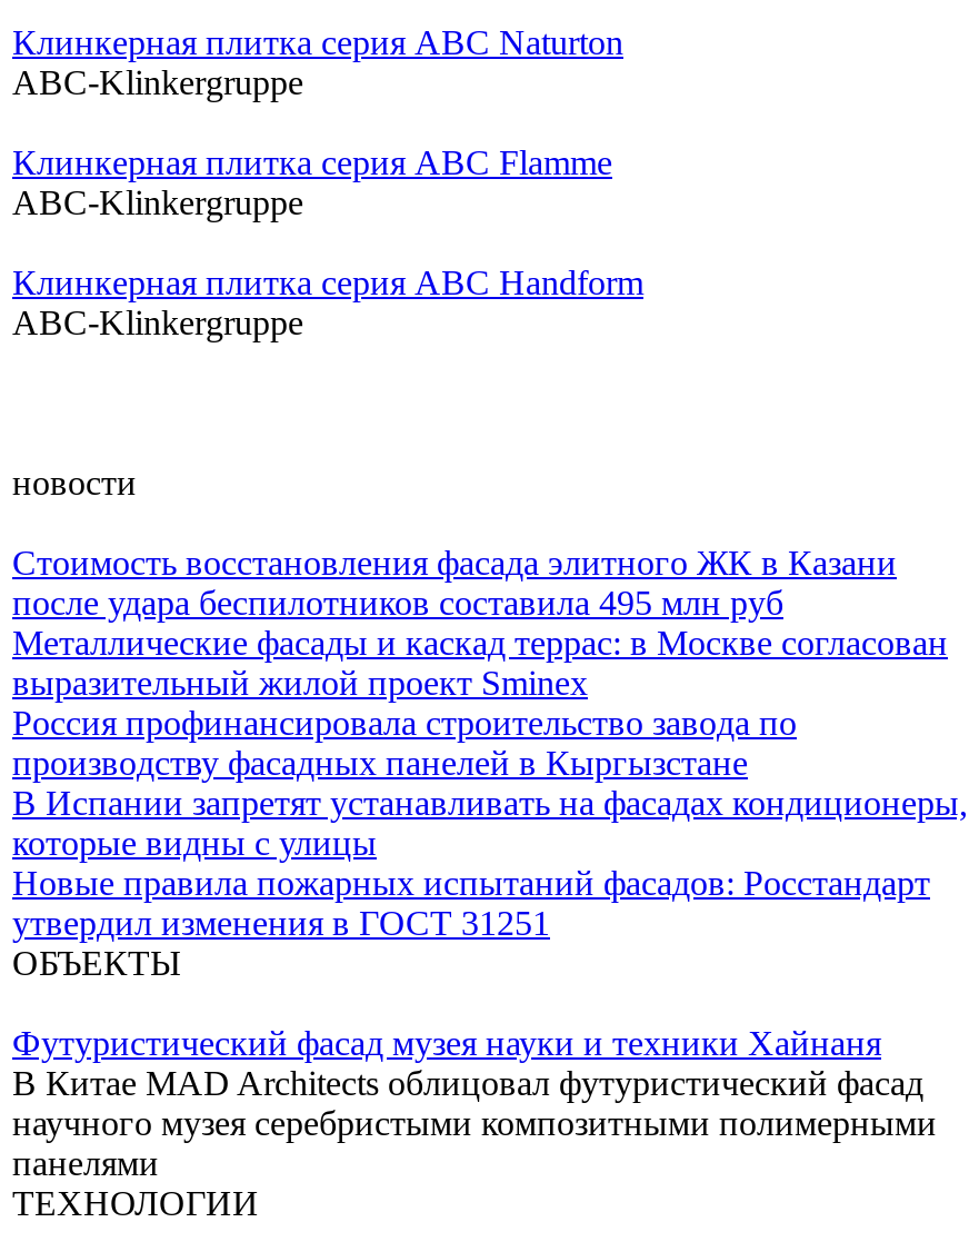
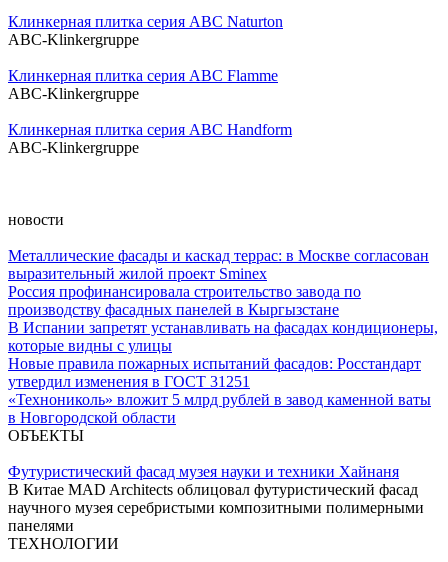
[12,544,897,622] Стоимость восстановления фасада элитного ЖК в Казани | после удара беспилотников составила 495 млн руб -> none
moved [12,624,968,942] -> [8,247,438,390]: Металлические фасады и каскад террас: в Москве согласован | выразительный жилой проект Sminex | Россия профинансировала строительство завода по | производству фасадных панелей в Кыргызстане | В Испании запретят устанавливать на фасадах кондиционеры, | которые видны с улицы | Новые правила пожарных испытаний фасадов: Росстандарт | утвердил изменения в ГОСТ 31251
none -> [8,391,431,426] «Технониколь» вложит 5 млрд рублей в завод каменной ваты | в Новгородской области

